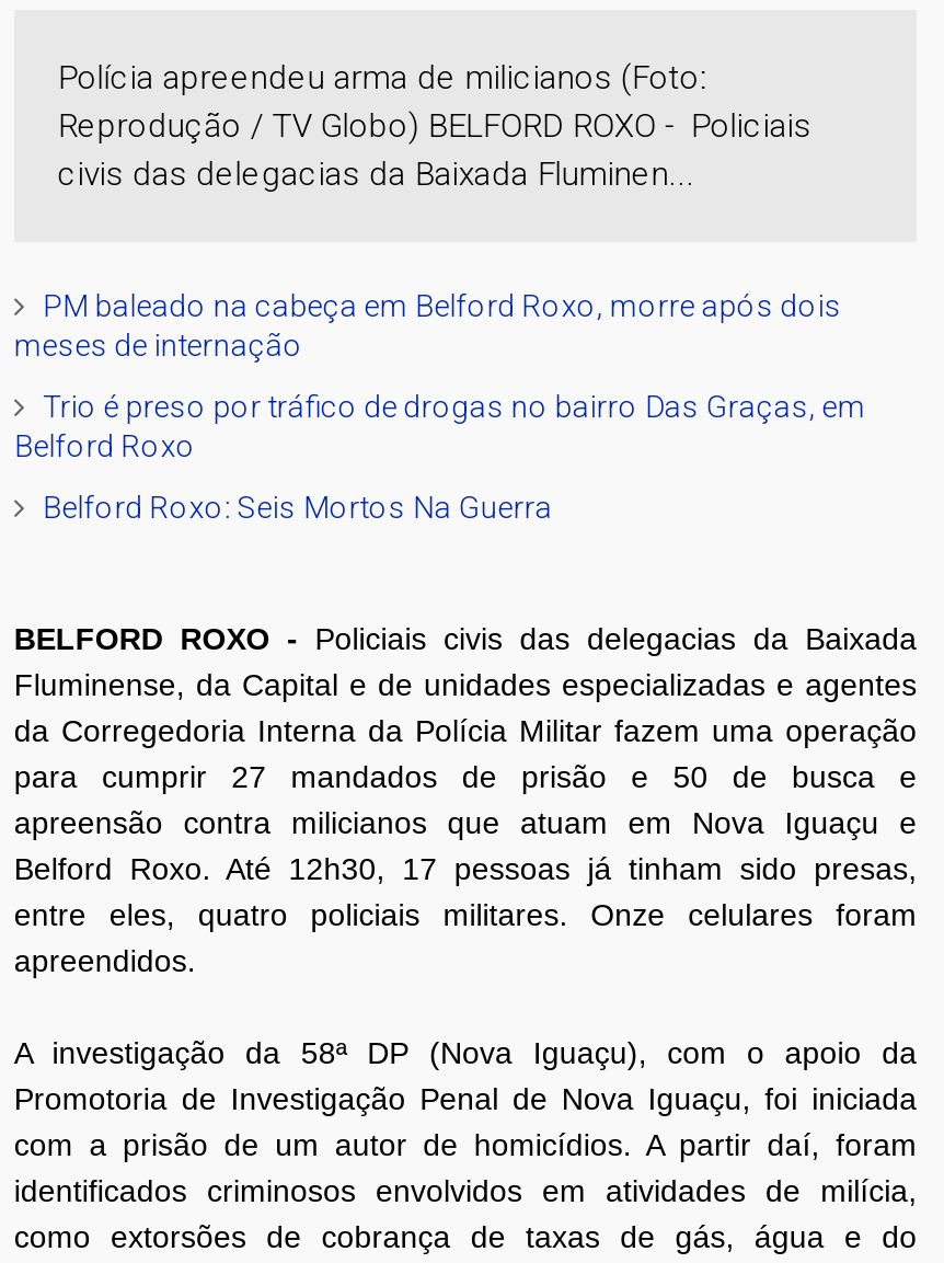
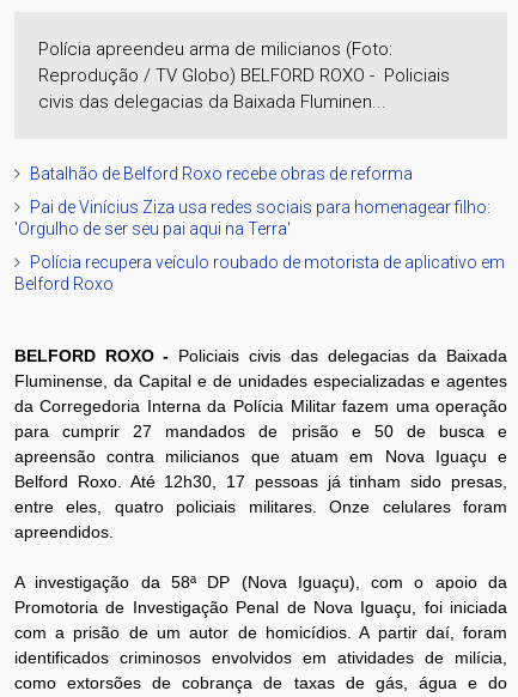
[14,289,866,425] PM baleado na cabeça em Belford Roxo, morre após dois | meses de internação | Trio é preso por tráfico de drogas no bairro Das Graças, em -> [14,165,505,272] Batalhão de Belford Roxo recebe obras de reforma | Pai de Vinícius Ziza usa redes sociais para homenagear filho: | 'Orgulho de ser seu pai aqui na Terra' | Polícia recupera veículo roubado de motorista de aplicativo em
moved [14,429,196,464] -> [14,275,114,294]: Belford Roxo
[42,491,553,526] Belford Roxo: Seis Mortos Na Guerra -> none

